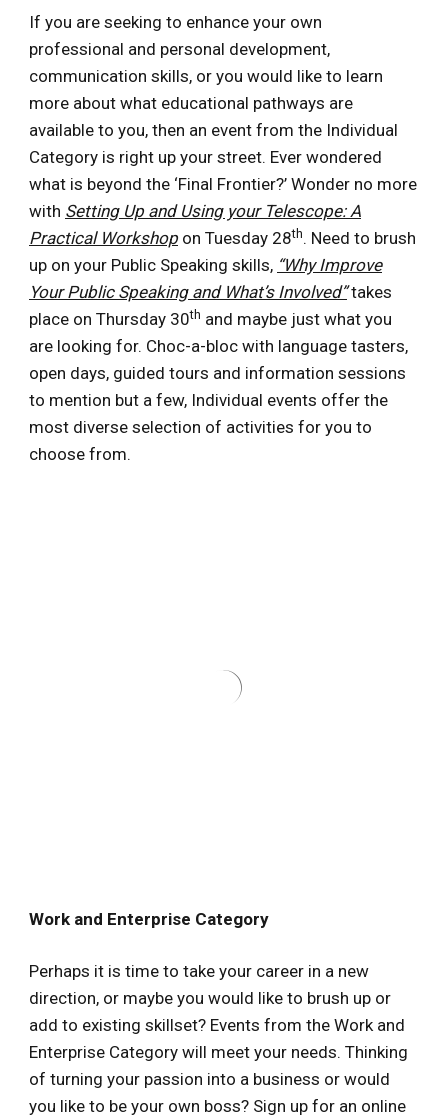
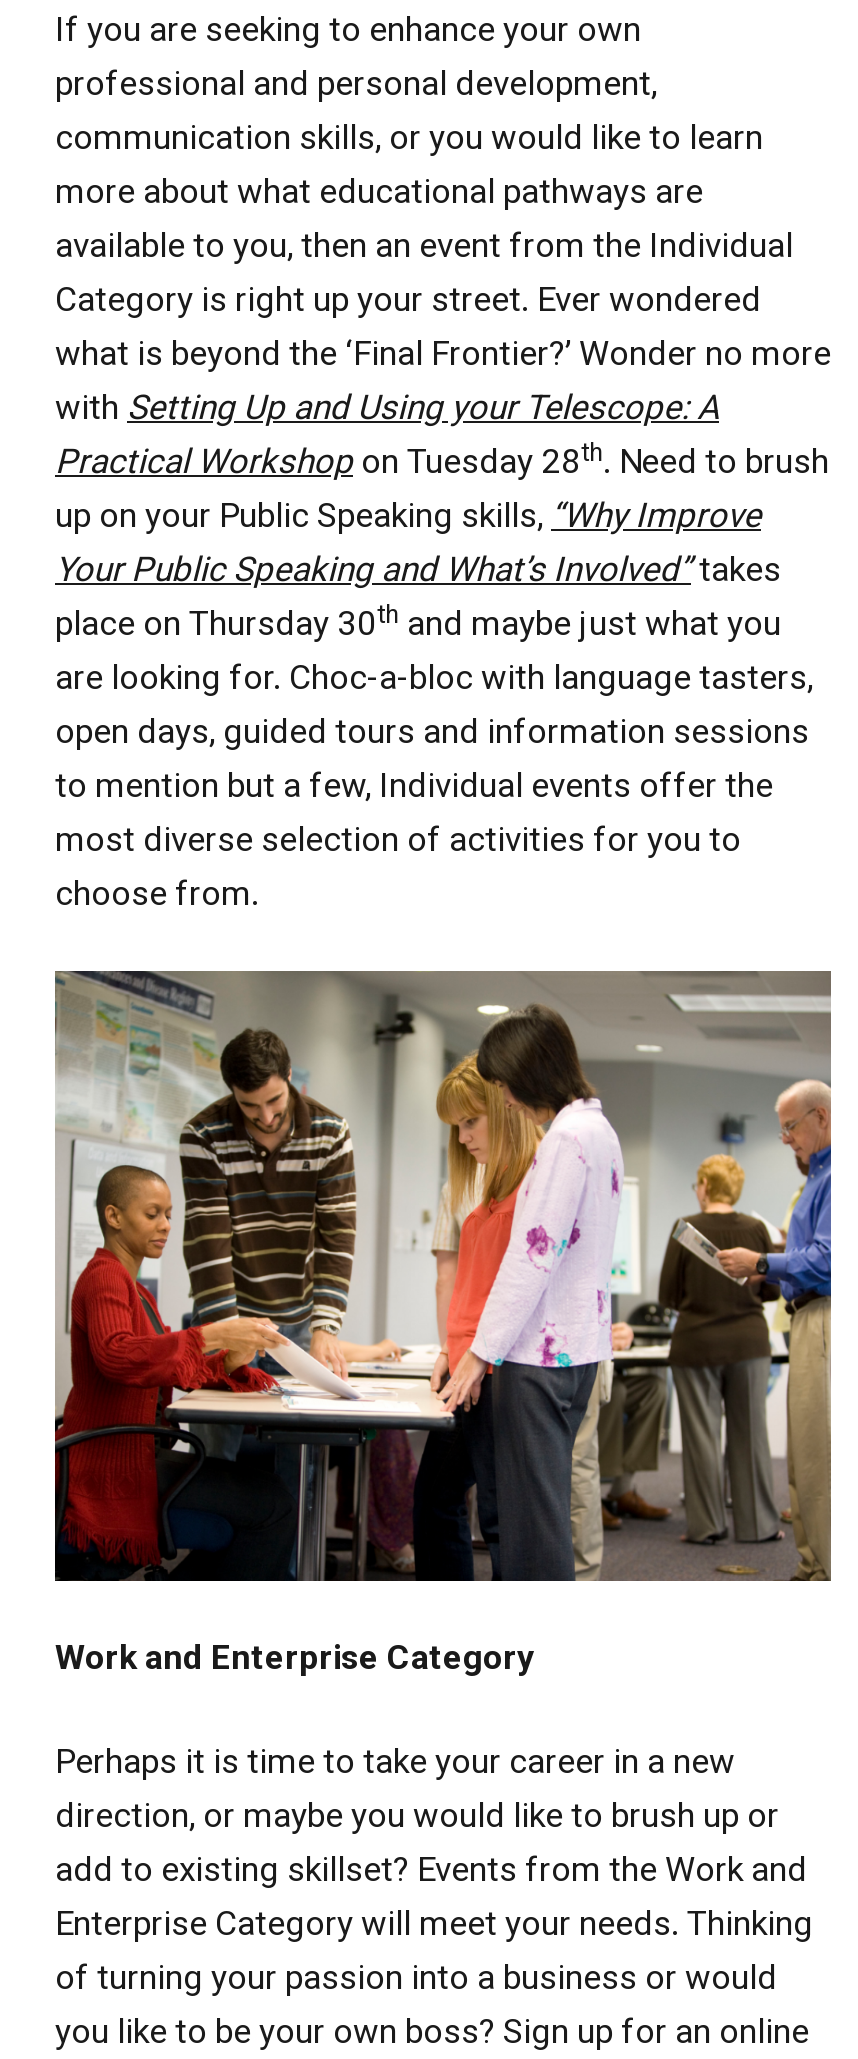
none -> [53,969,833,1583] [image]

